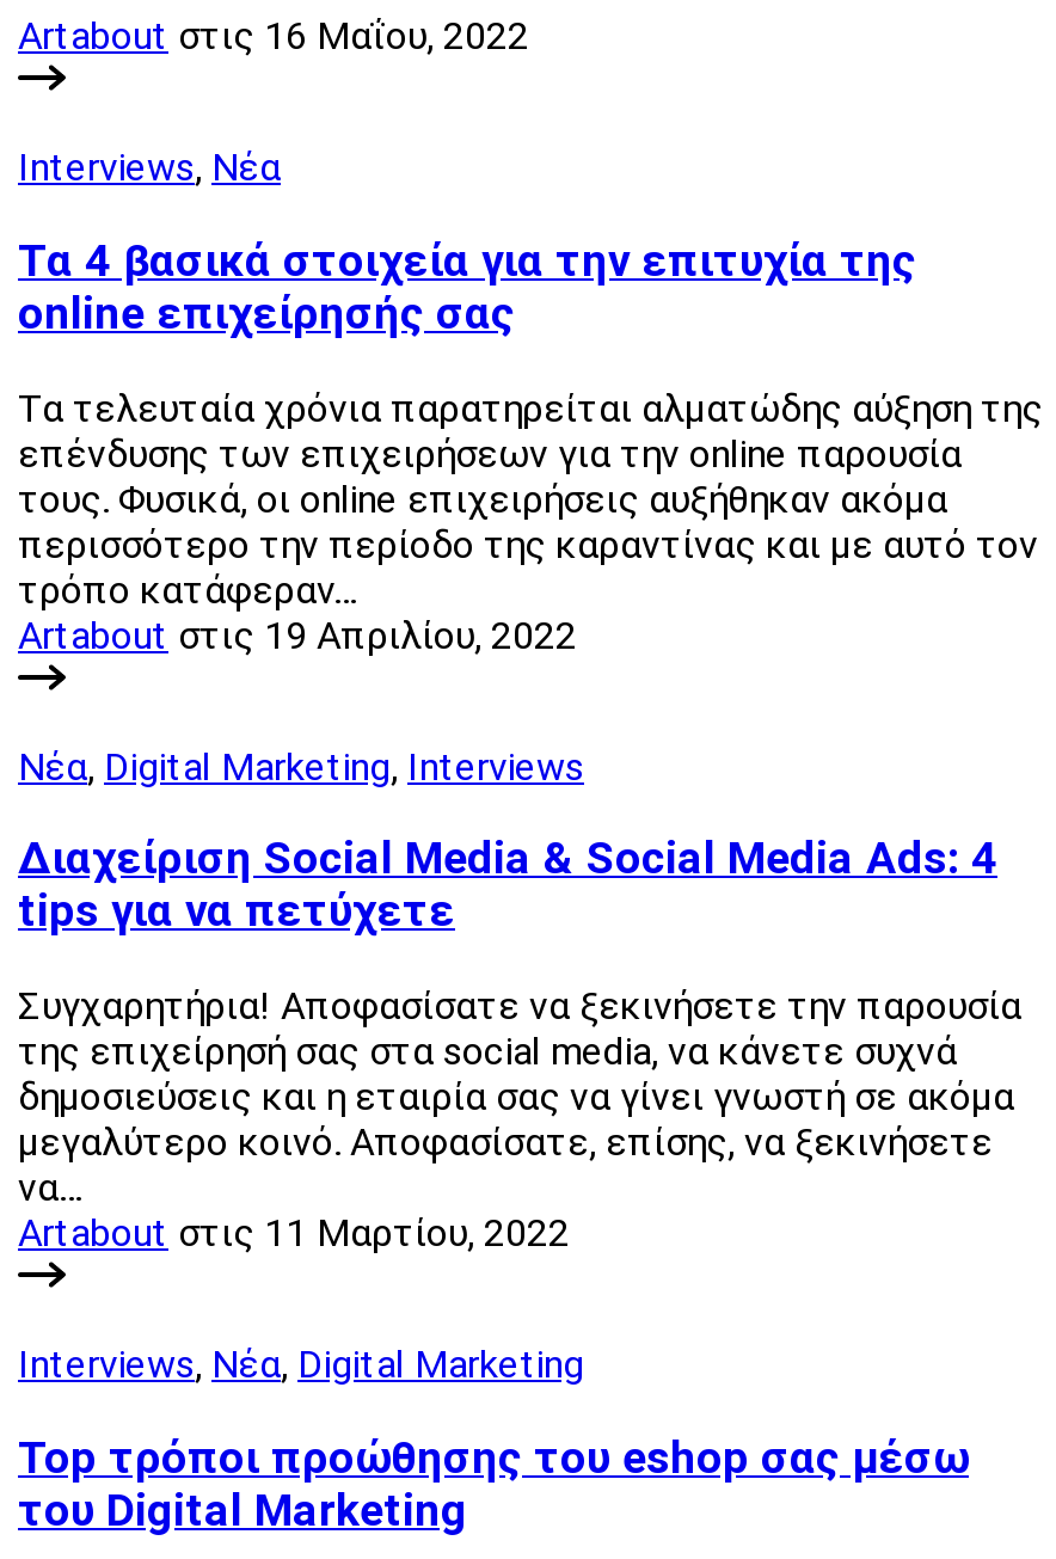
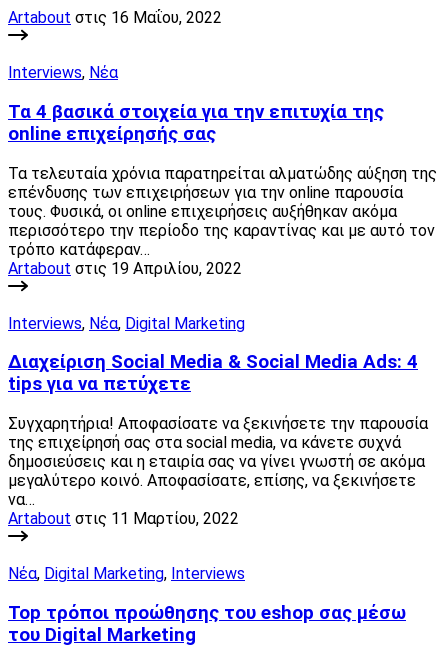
moved [18,744,584,789] -> [8,564,245,583]: Νέα, Digital Marketing, Interviews
moved [18,1342,584,1387] -> [8,314,245,333]: Interviews, Νέα, Digital Marketing

